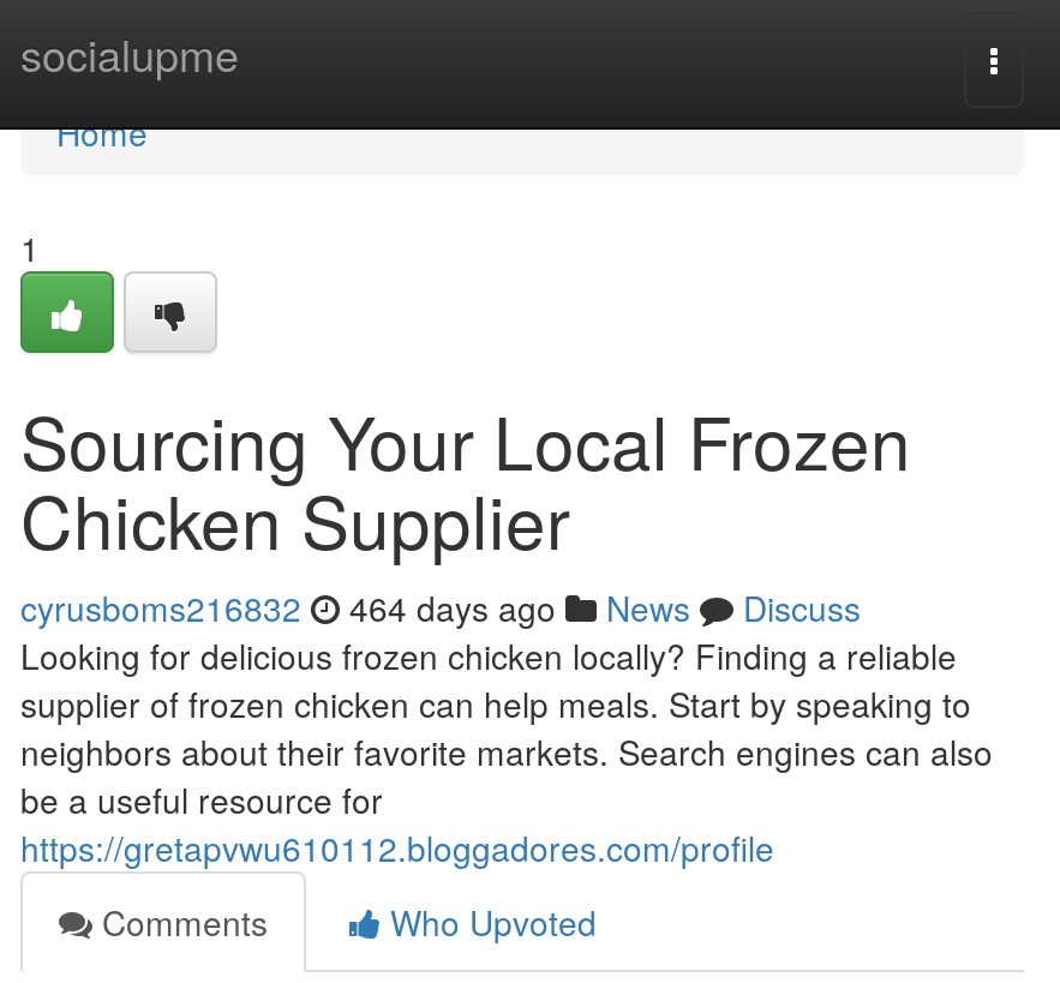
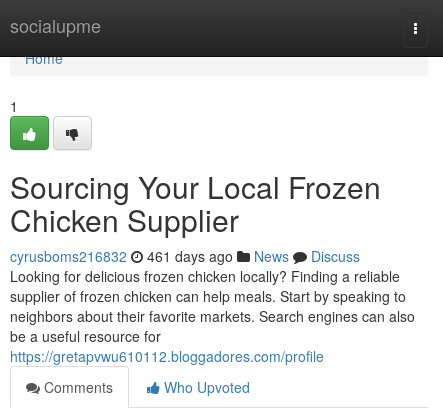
[20,583,861,631] cyrusboms216832 464 days ago News Discuss -> [10,246,360,266] cyrusboms216832 461 days ago News Discuss

